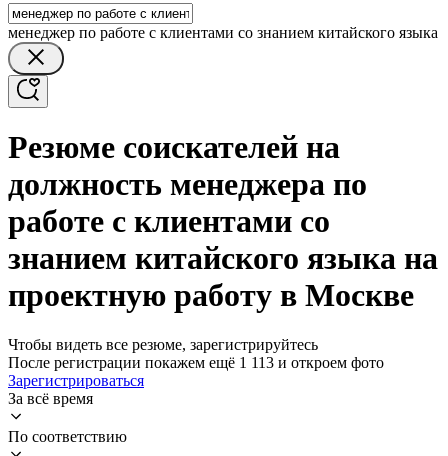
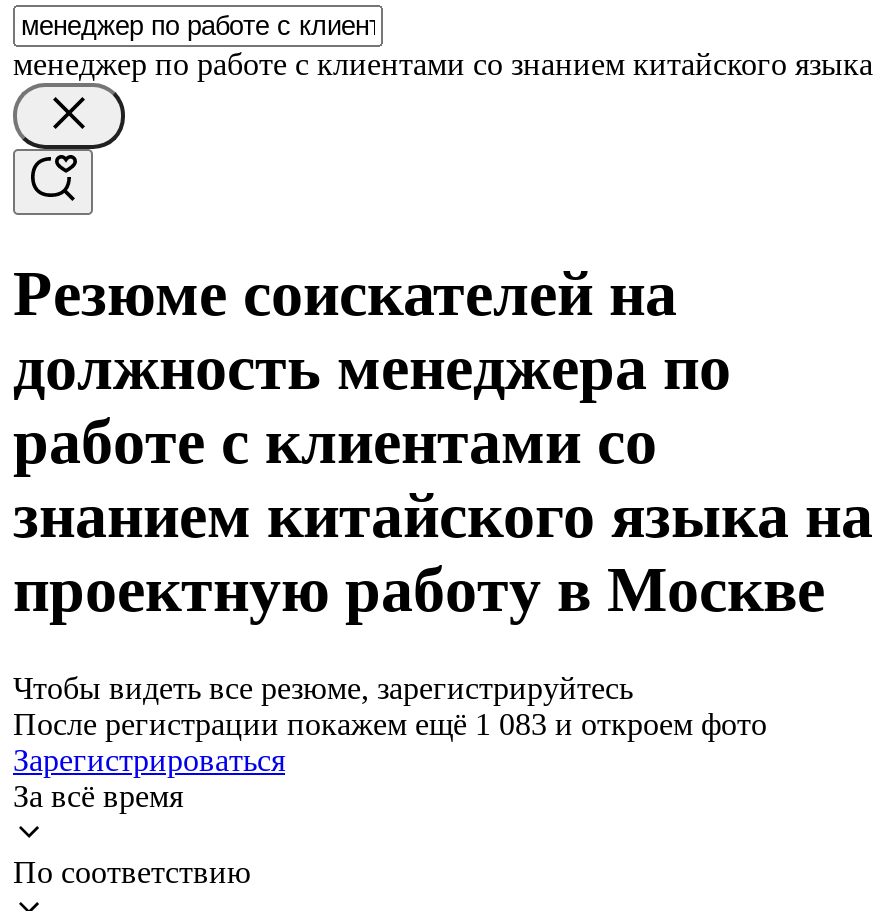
[8,354,384,371] После регистрации покажем ещё 1 113 и откроем фото -> [13,707,767,741] После регистрации покажем ещё 1 083 и откроем фото

